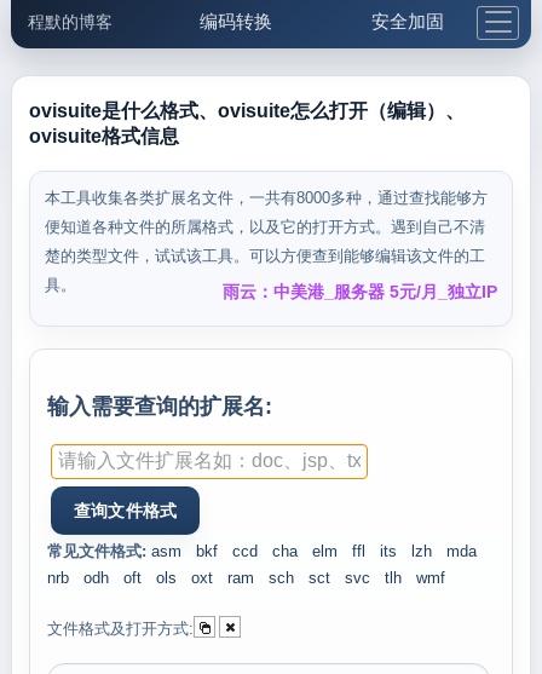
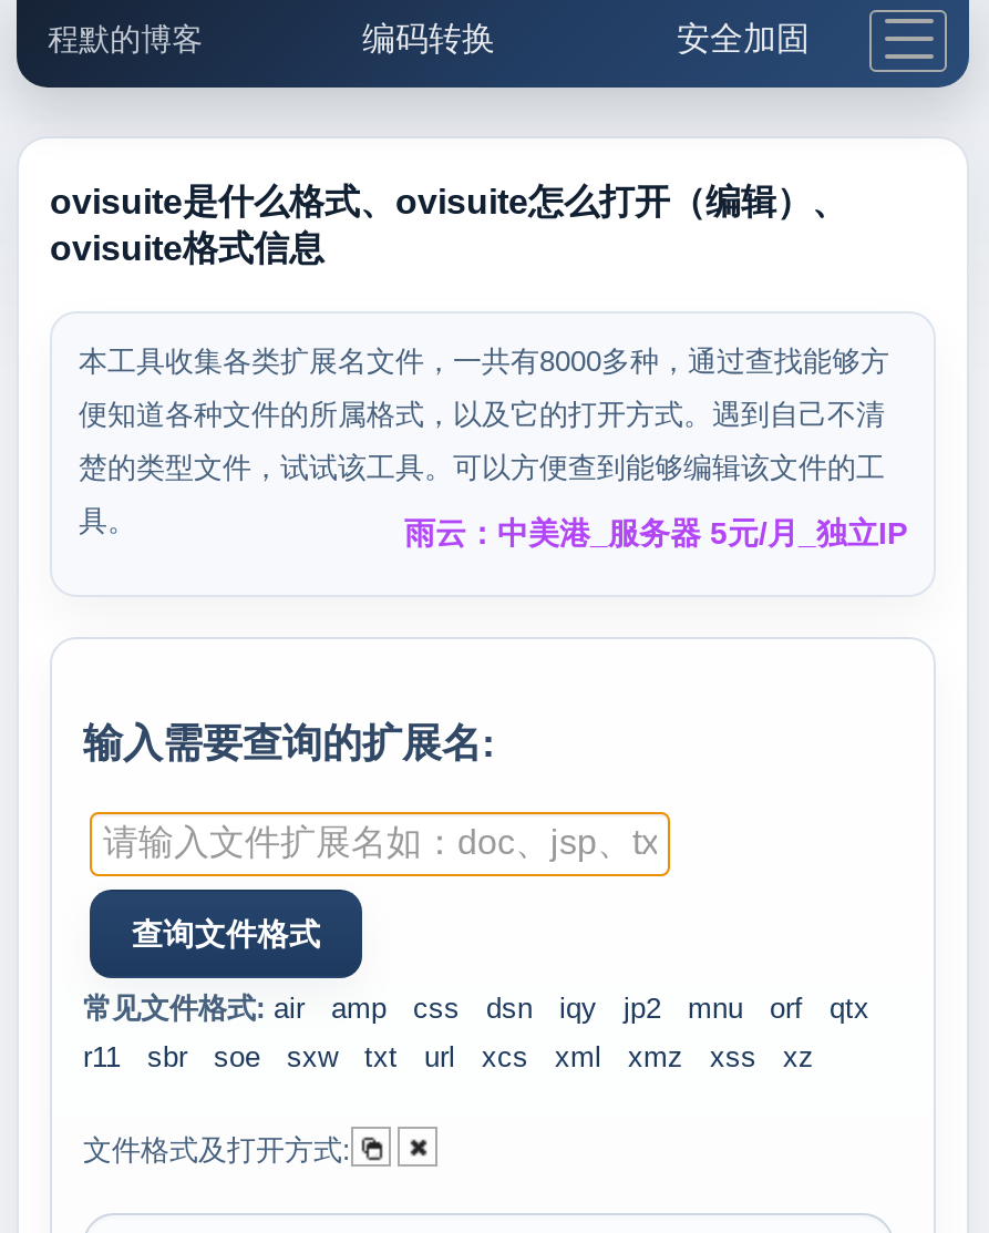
[47,542,477,560] 常见文件格式: asm | bkf | ccd | cha | elm | ffl | its | lzh | mda -> [83,991,869,1025] 常见文件格式: air | amp | css | dsn | iqy | jp2 | mnu | orf | qtx
[47,569,445,587] nrb | odh | oft | ols | oxt | ram | sch | sct | svc | tlh | wmf -> [83,1040,814,1073] r11 | sbr | soe | sxw | txt | url | xcs | xml | xmz | xss | xz

